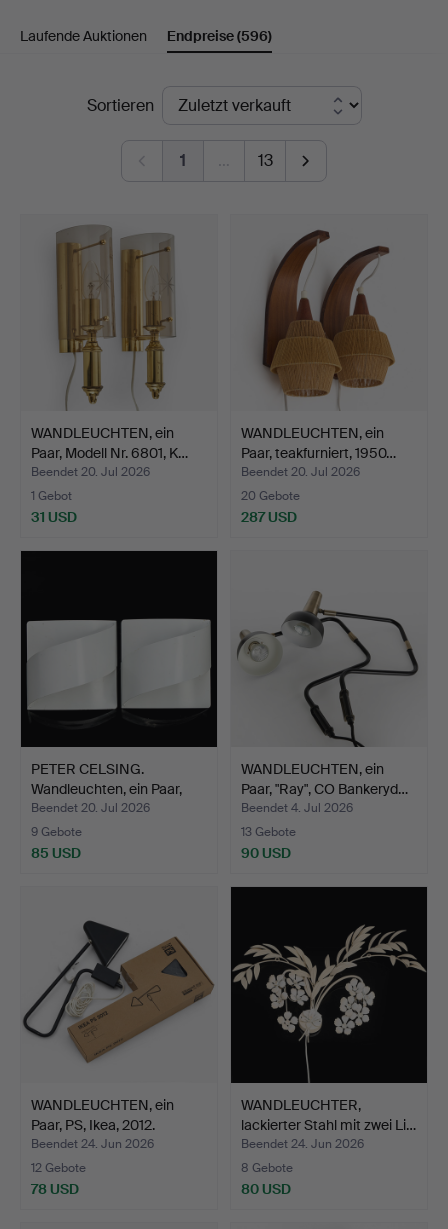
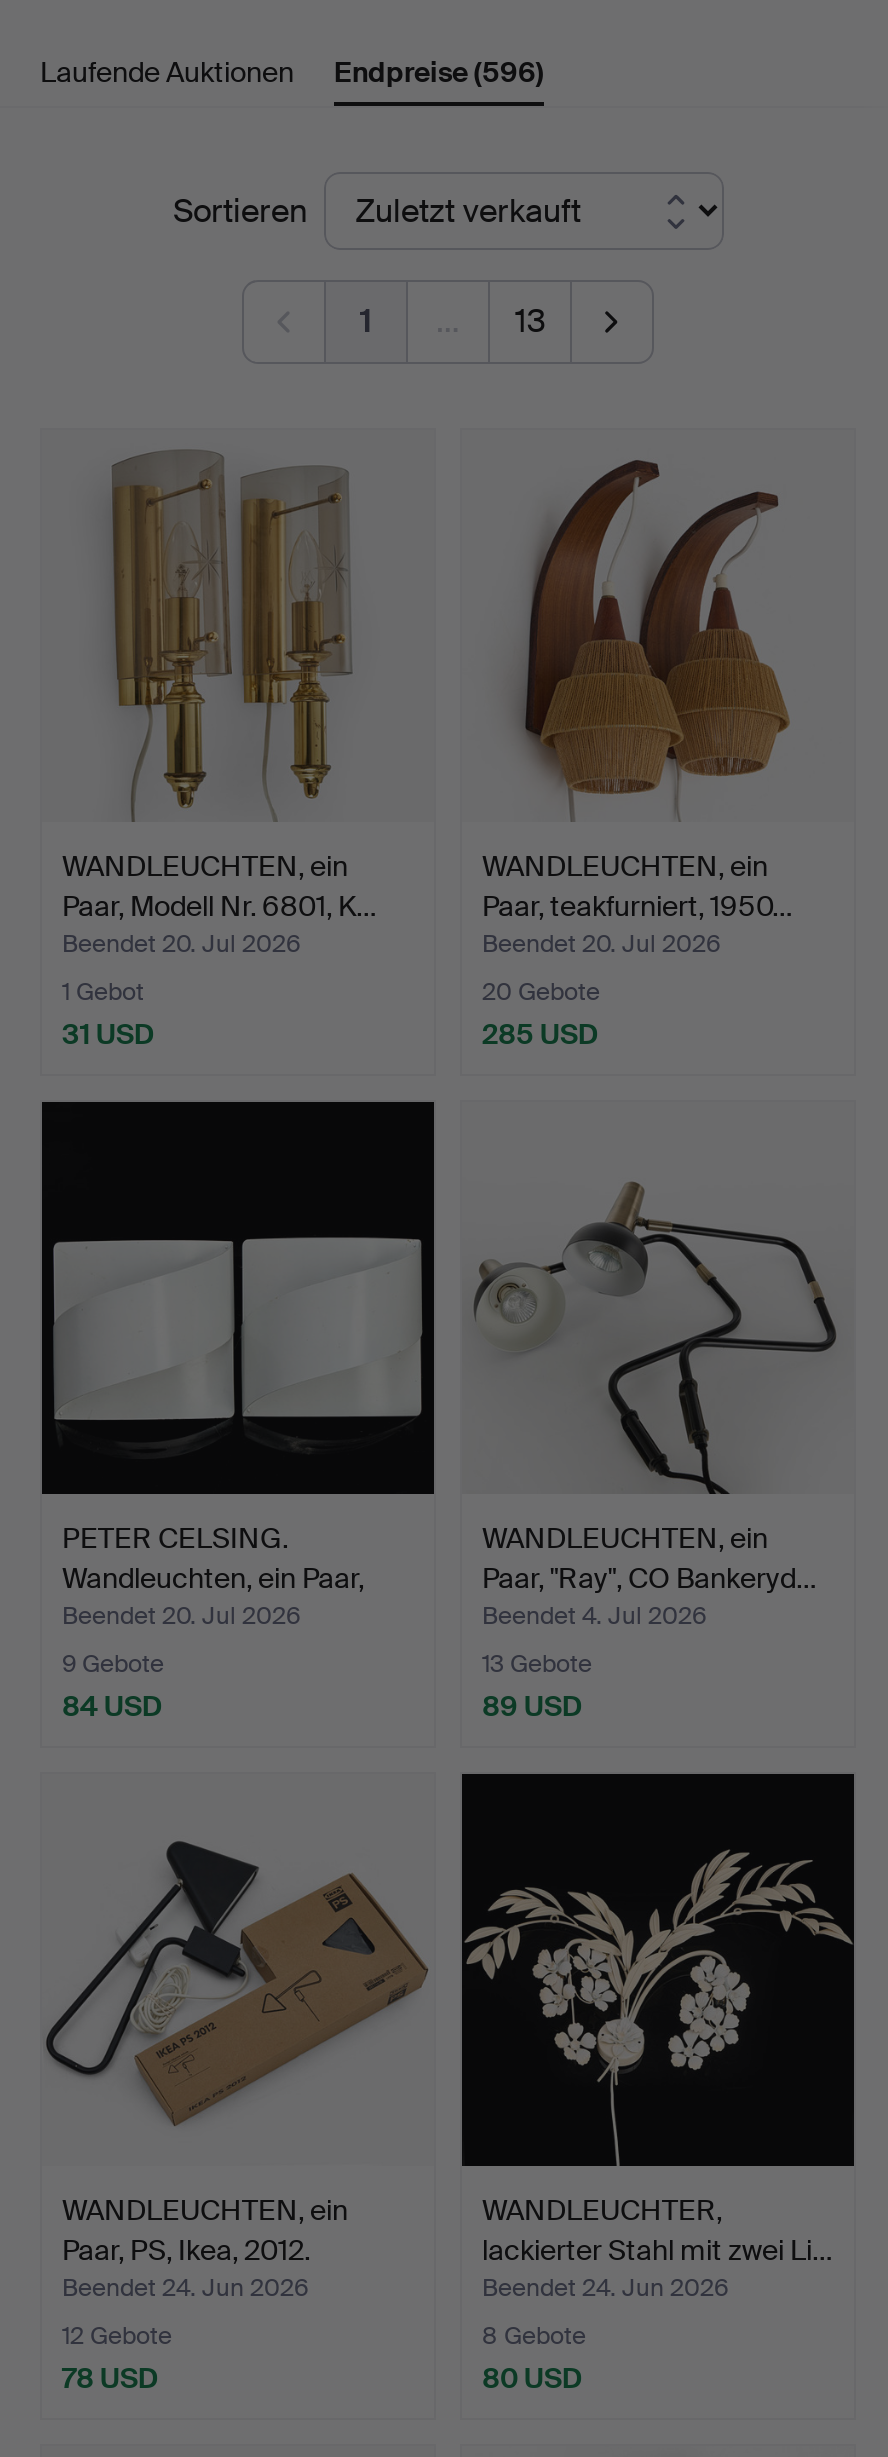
[241,508,297,526] 287 USD -> [482,1015,598,1051] 285 USD
[31,844,81,862] 85 USD -> [62,1687,162,1723] 84 USD
[241,844,291,862] 90 USD -> [482,1687,582,1723] 89 USD

